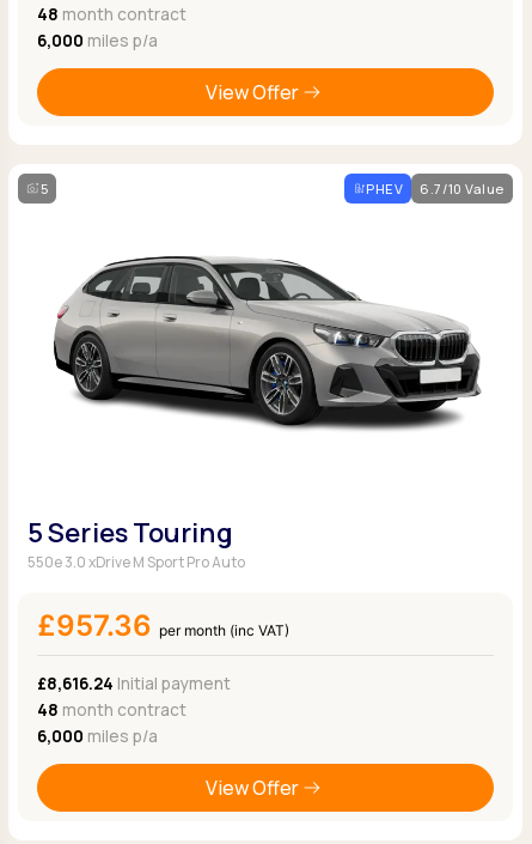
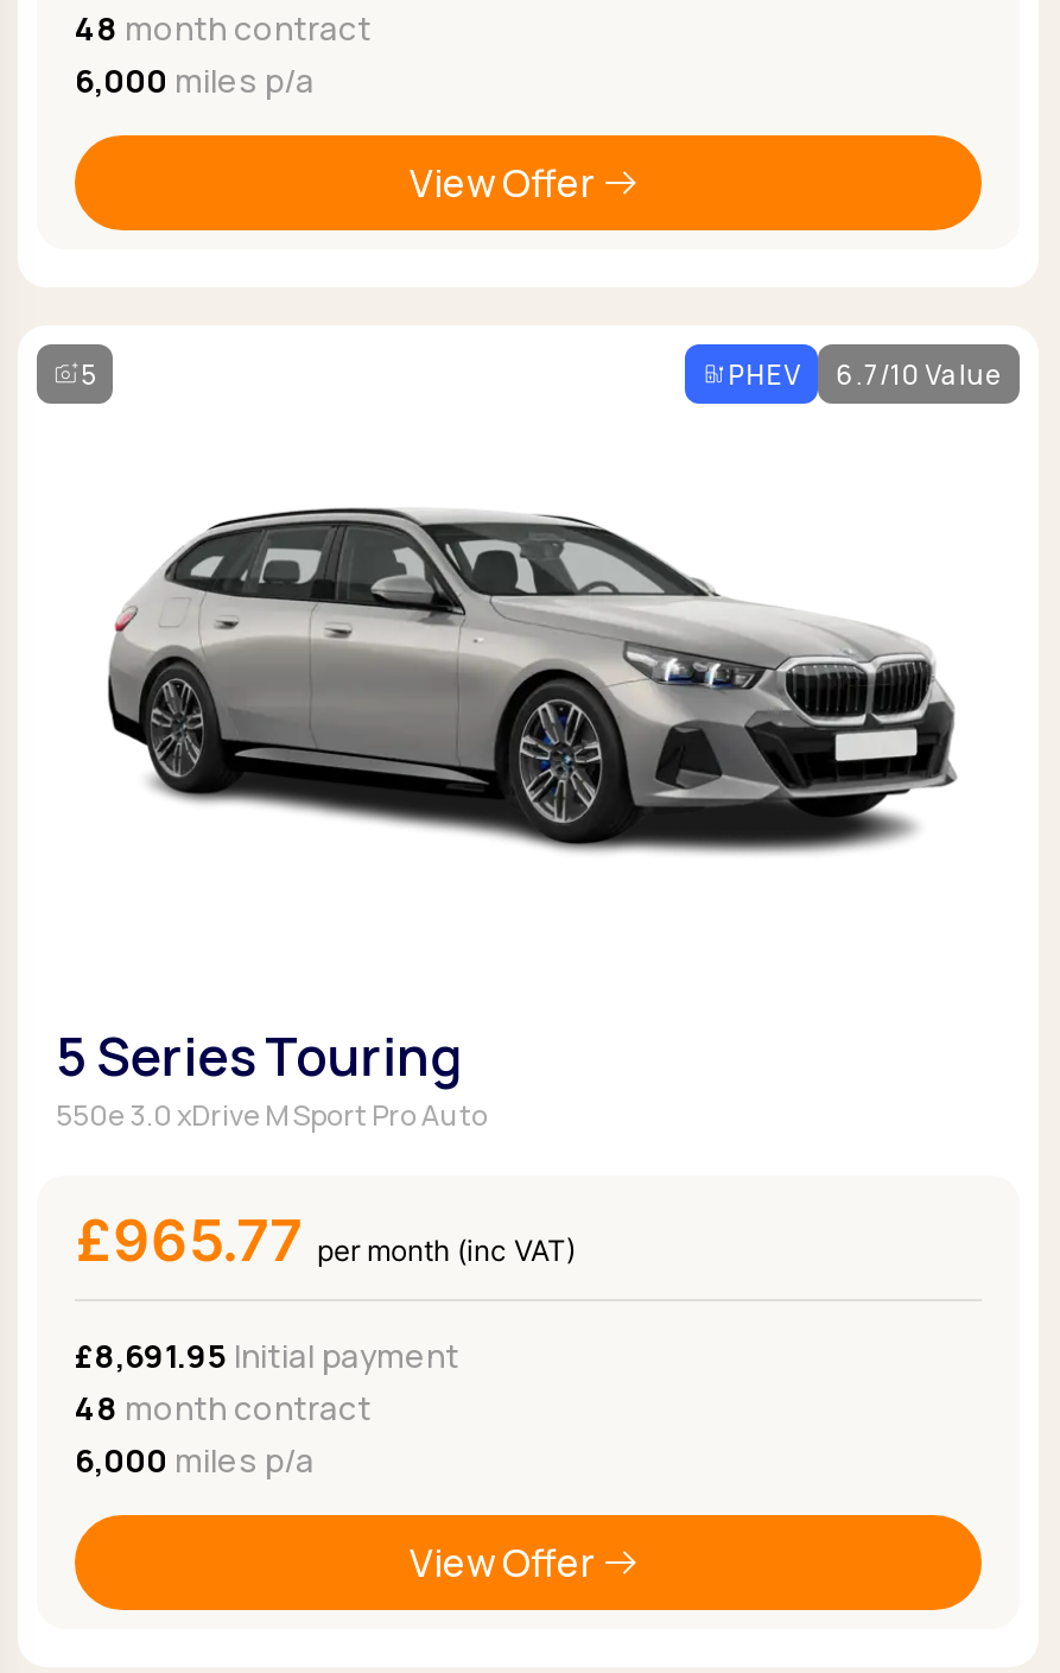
[37,609,289,643] £957.36 per month (inc VAT) -> [75,1208,576,1276] £965.77 per month (inc VAT)
[37,673,231,695] £8,616.24 Initial payment -> [75,1336,459,1379] £8,691.95 Initial payment

